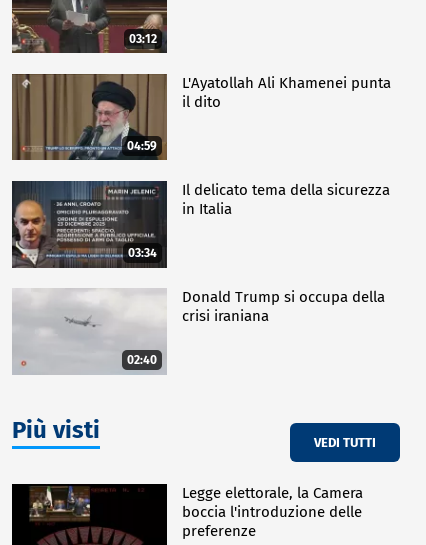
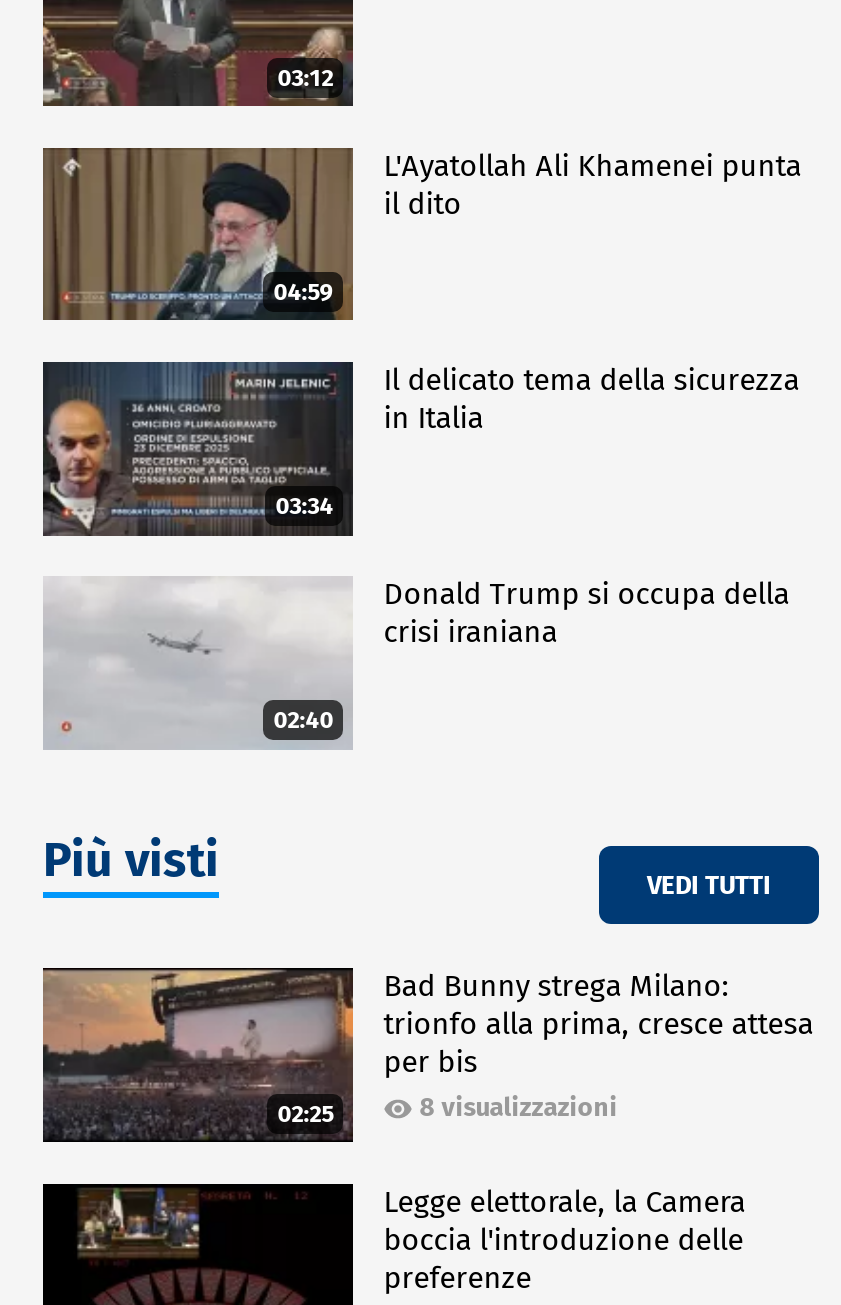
none -> [41,966,355,1144] [image] | 02:25
none -> [383,969,813,1123] Bad Bunny strega Milano: | trionfo alla prima, cresce attesa | per bis | 8 visualizzazioni

